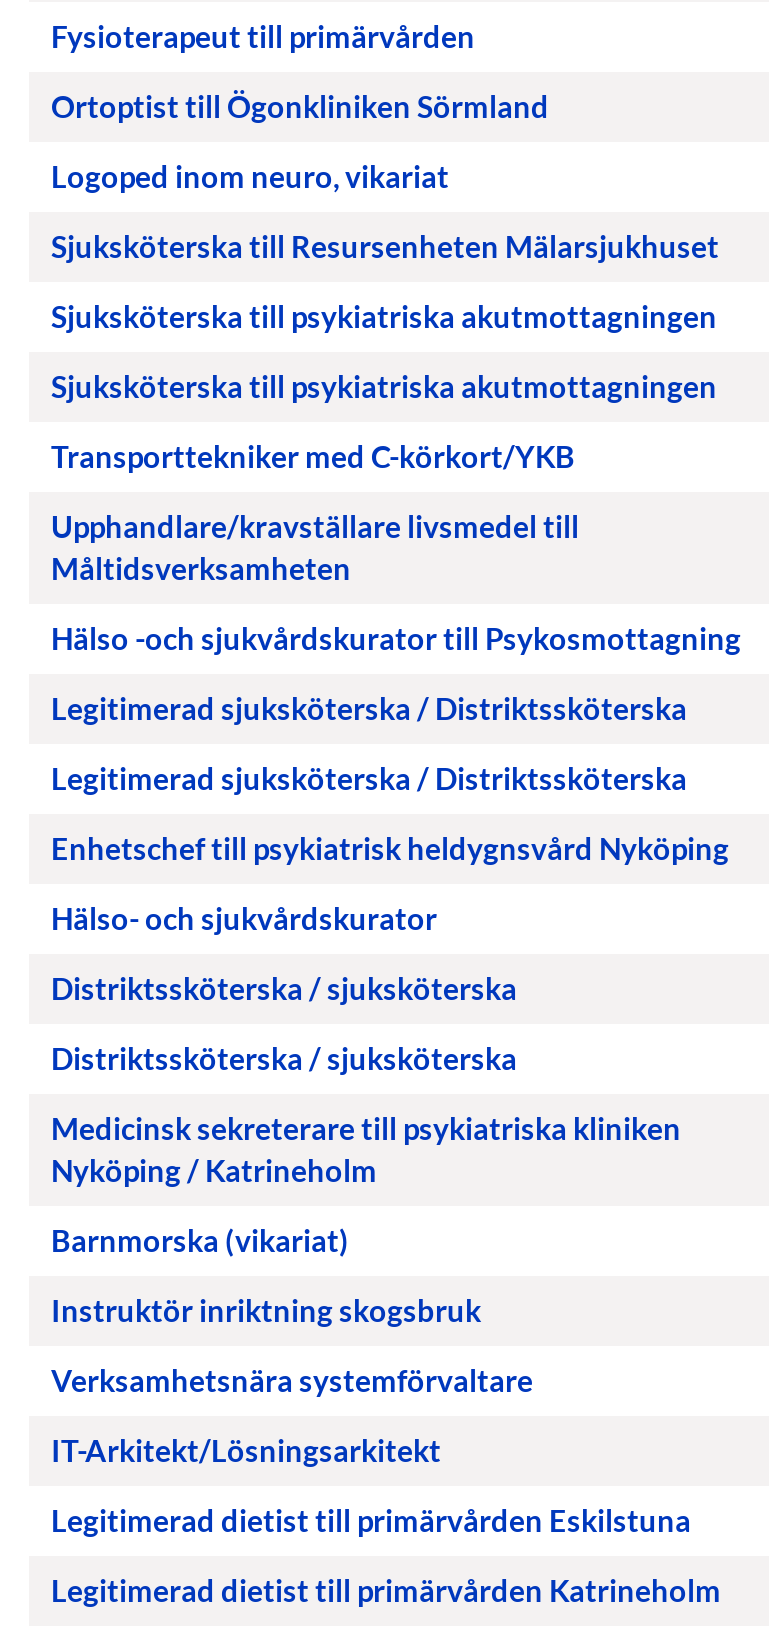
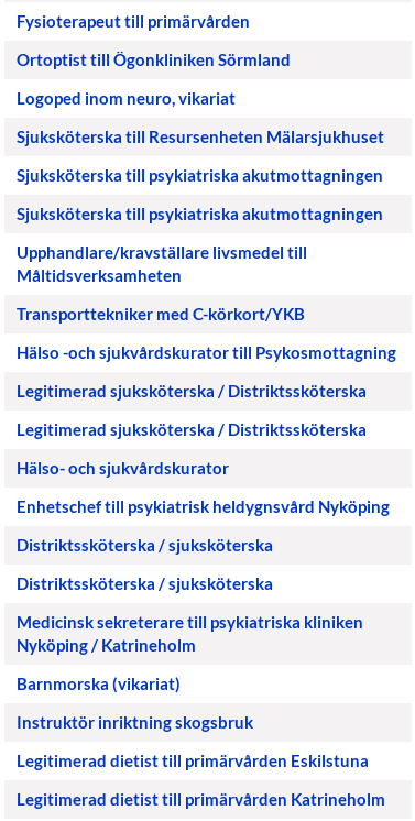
moved [51,438,575,474] -> [17,304,305,324]: Transporttekniker med C-körkort/YKB
moved [51,830,729,866] -> [17,496,390,516]: Enhetschef till psykiatrisk heldygnsvård Nyköping
[51,1362,533,1468] Verksamhetsnära systemförvaltare | IT-Arkitekt/Lösningsarkitekt -> none

